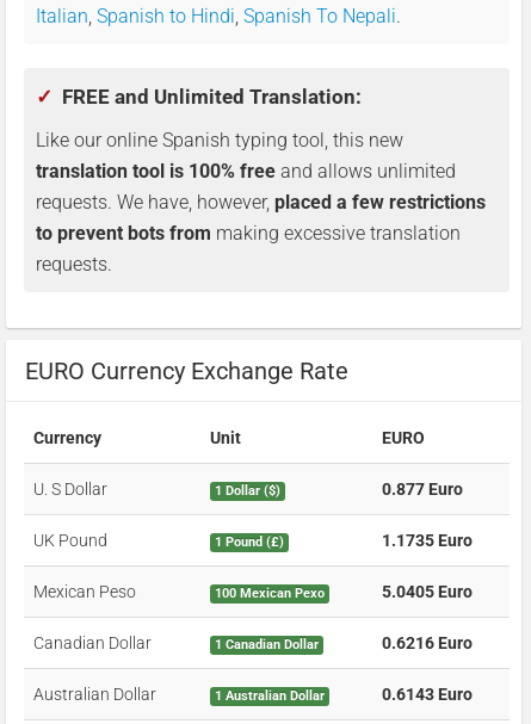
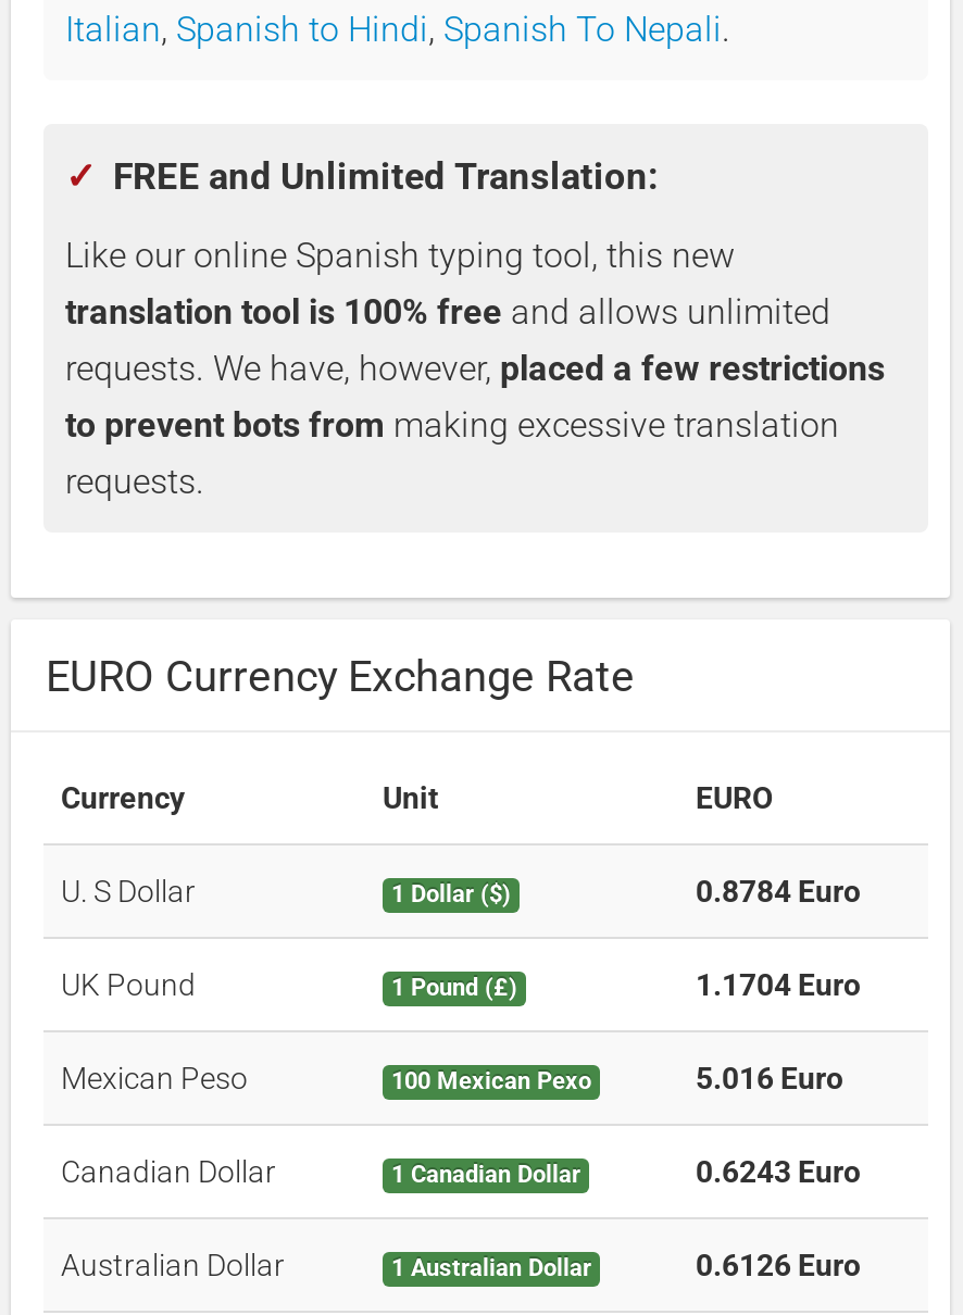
[382,479,463,499] 0.877 Euro -> [696,874,861,909] 0.8784 Euro
[382,531,473,550] 1.1735 Euro -> [696,967,861,1002] 1.1704 Euro
[382,582,473,601] 5.0405 Euro -> [696,1061,843,1095] 5.016 Euro
[382,633,473,652] 0.6216 Euro -> [696,1154,861,1189] 0.6243 Euro
[382,685,473,704] 0.6143 Euro -> [696,1248,861,1282] 0.6126 Euro

